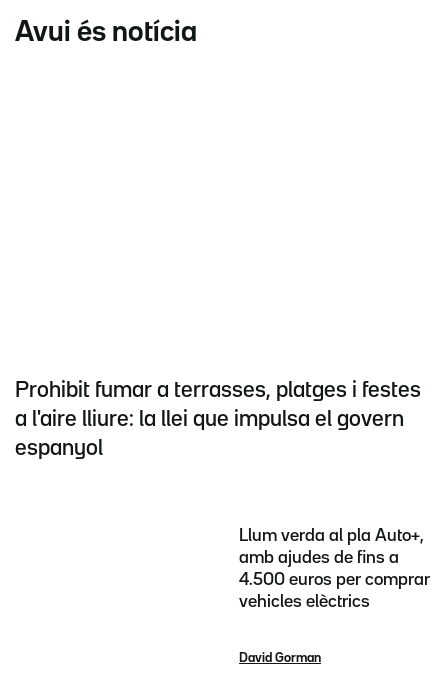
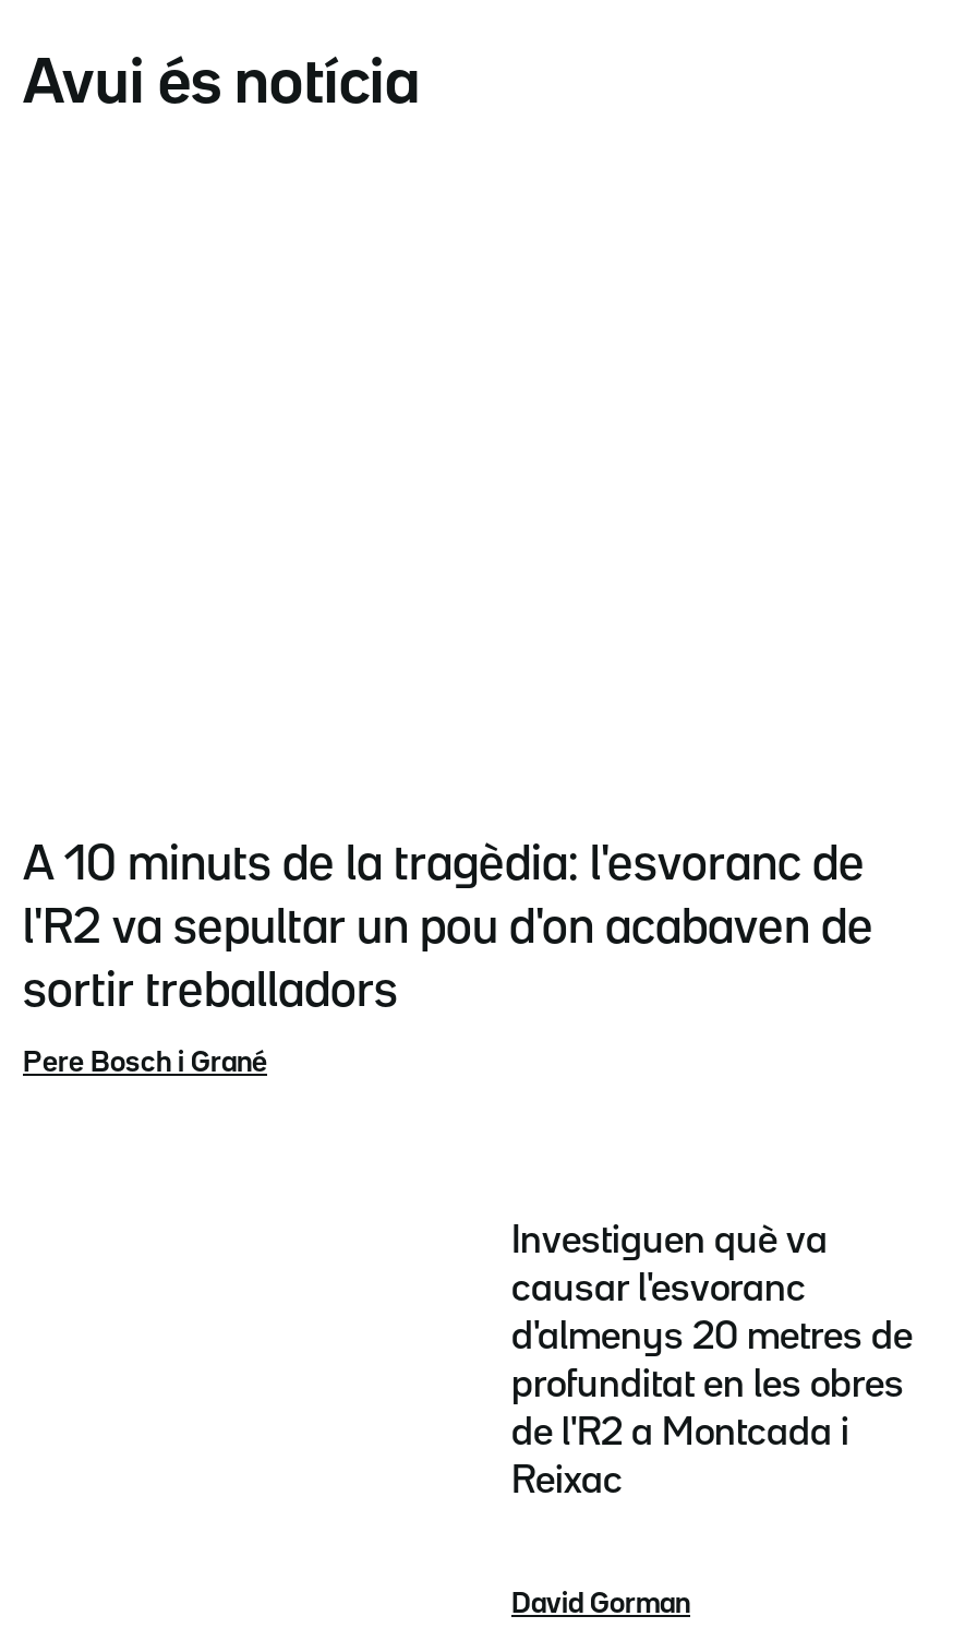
[15,381,421,459] Prohibit fumar a terrasses, platges i festes | a l'aire lliure: la llei que impulsa el govern | espanyol -> [23,844,873,1075] A 10 minuts de la tragèdia: l'esvoranc de | l'R2 va sepultar un pou d'on acabaven de | sortir treballadors | Pere Bosch i Grané
[239,528,430,610] Llum verda al pla Auto+, | amb ajudes de fins a | 4.500 euros per comprar | vehicles elèctrics -> [511,1224,913,1499] Investiguen què va | causar l'esvoranc | d'almenys 20 metres de | profunditat en les obres | de l'R2 a Montcada i | Reixac

